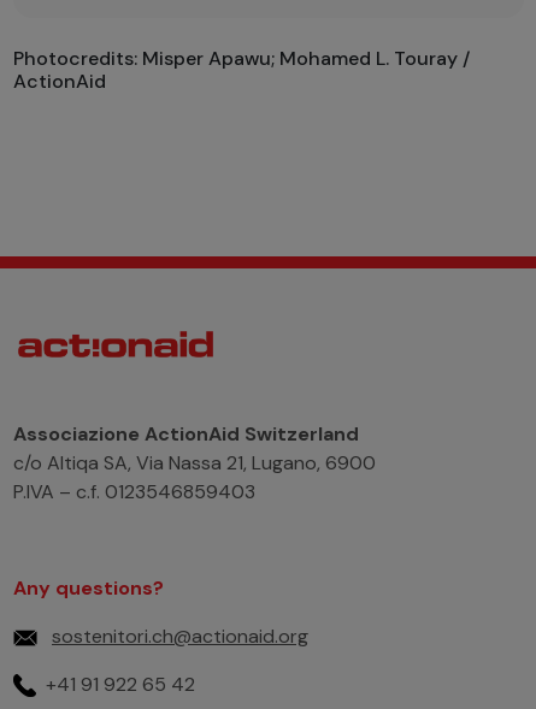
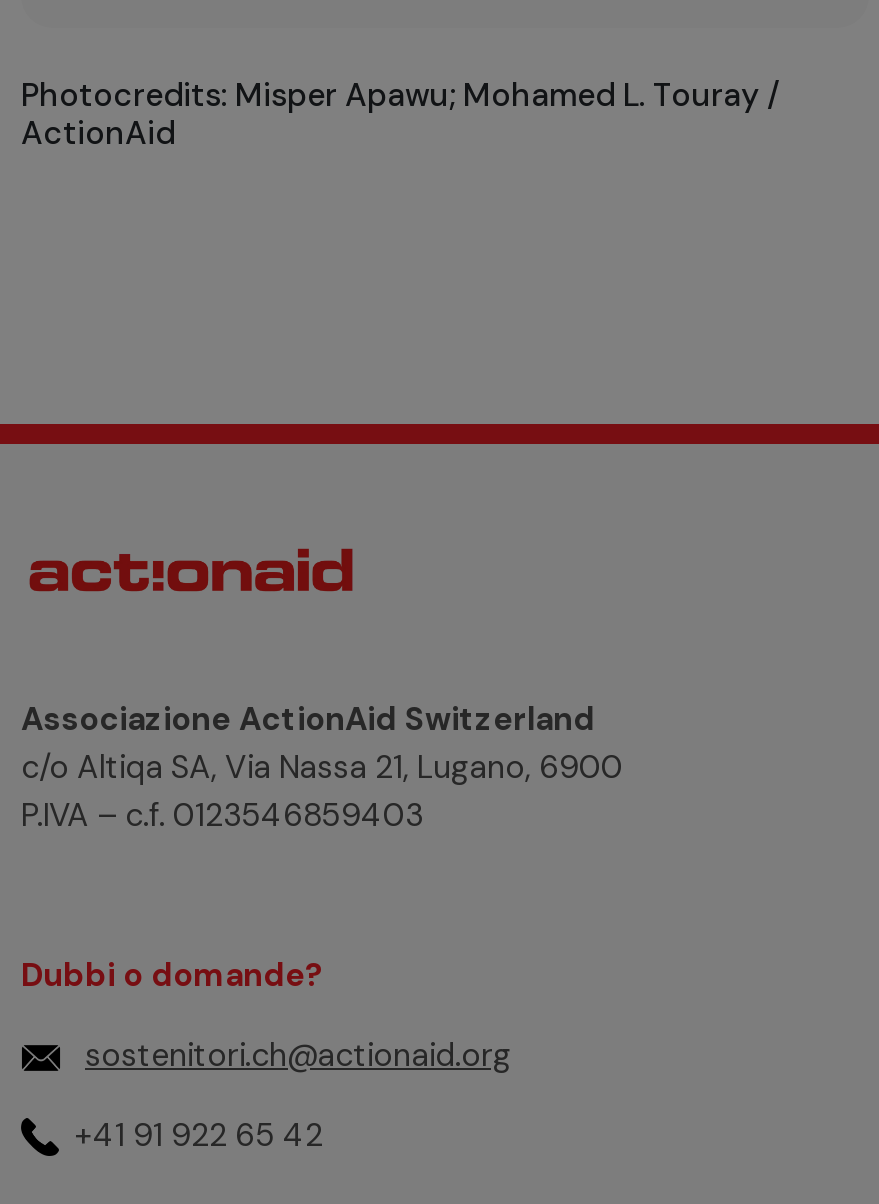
[13,575,164,600] Any questions? -> [21,954,323,996] Dubbi o domande?

